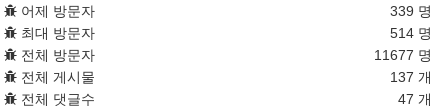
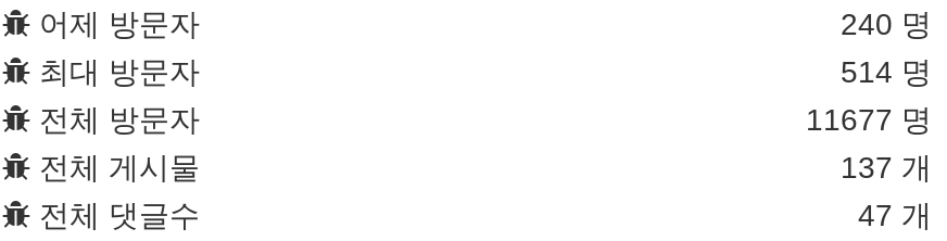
[390,3,432,19] 339 명 -> [841,7,932,41] 240 명

